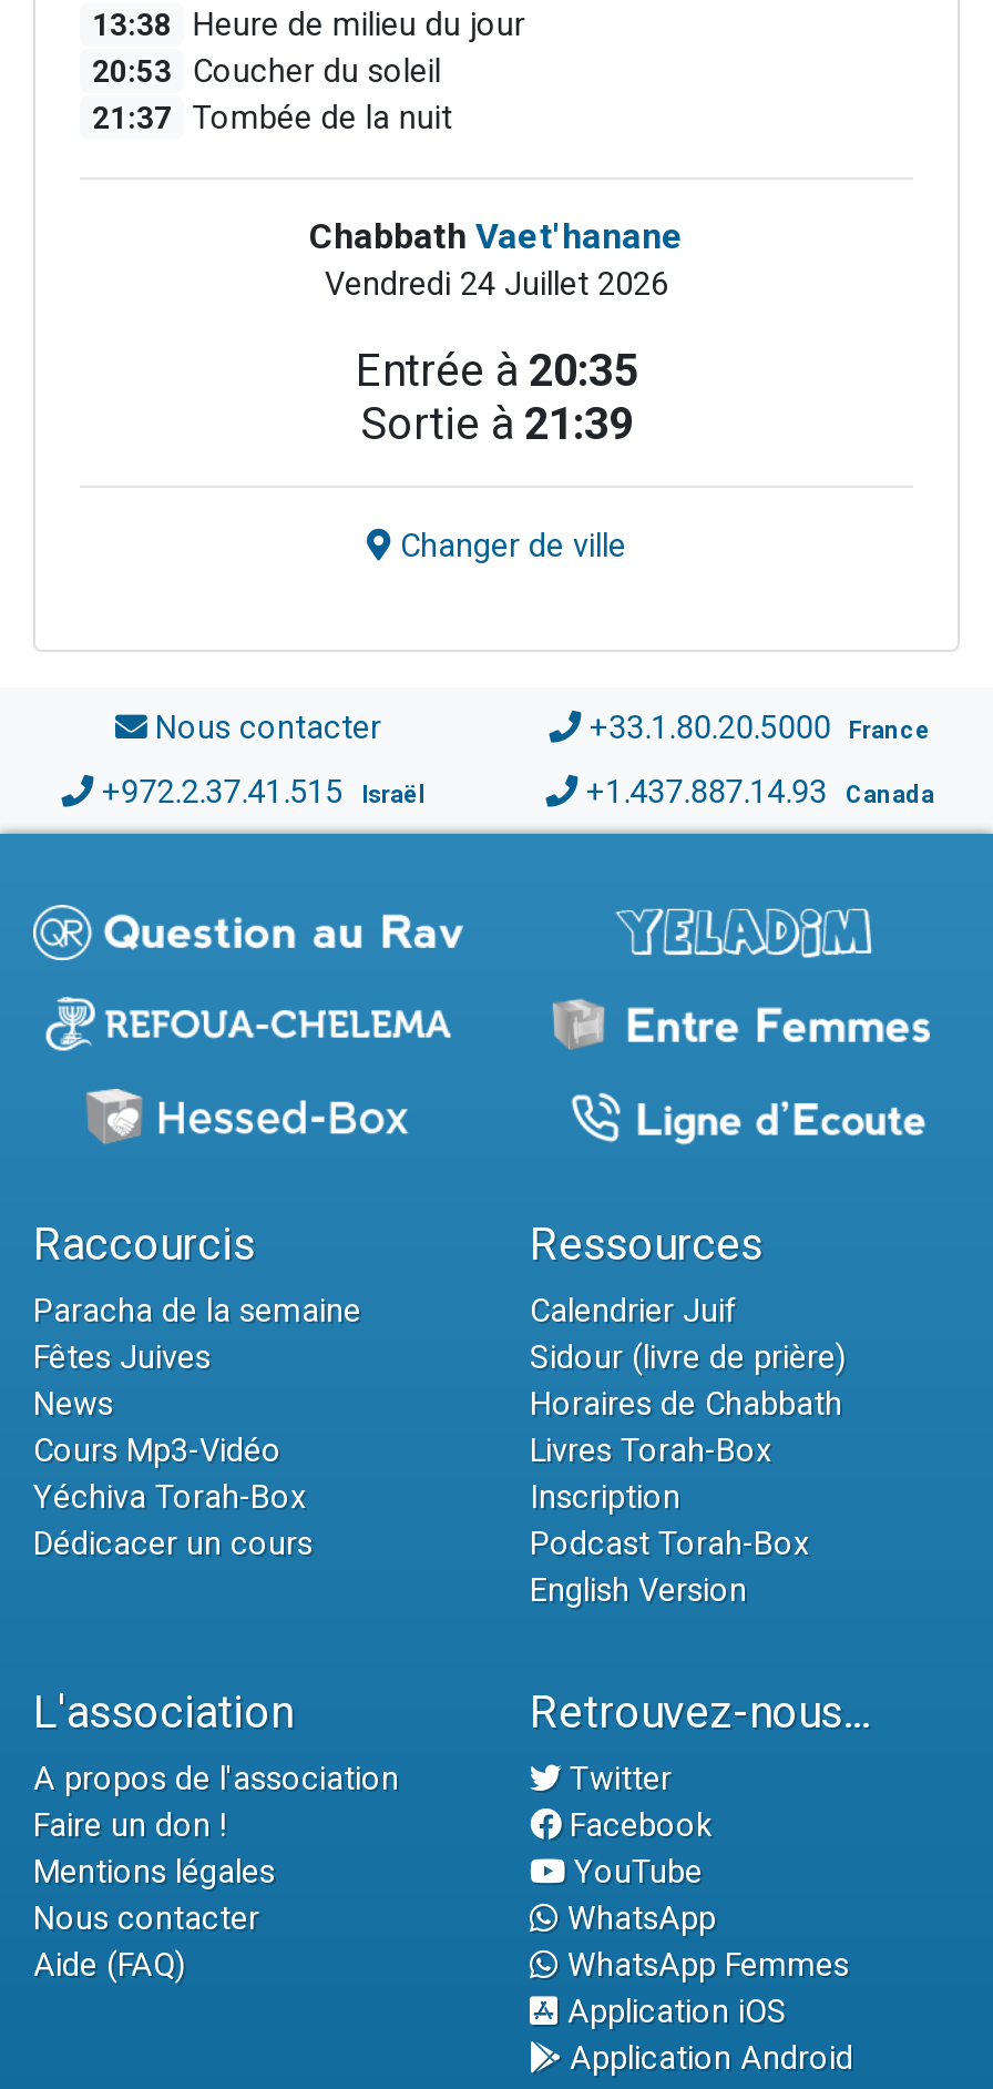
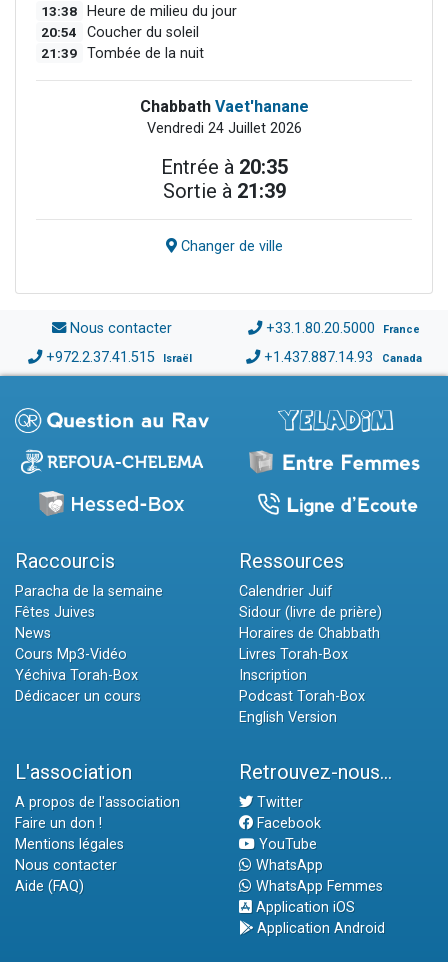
[92,52,441,90] 20:53 Coucher du soleil -> [41,23,199,40] 20:54 Coucher du soleil
[92,99,452,136] 21:37 Tombée de la nuit -> [41,44,204,61] 21:39 Tombée de la nuit

